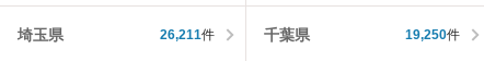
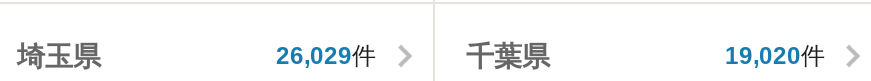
[159,27,214,42] 26,211件 -> [276,42,376,70] 26,029件
[405,27,460,42] 19,250件 -> [725,42,825,70] 19,020件

